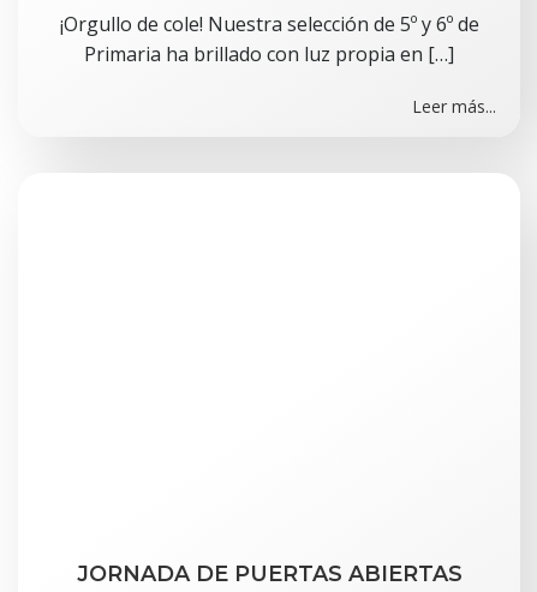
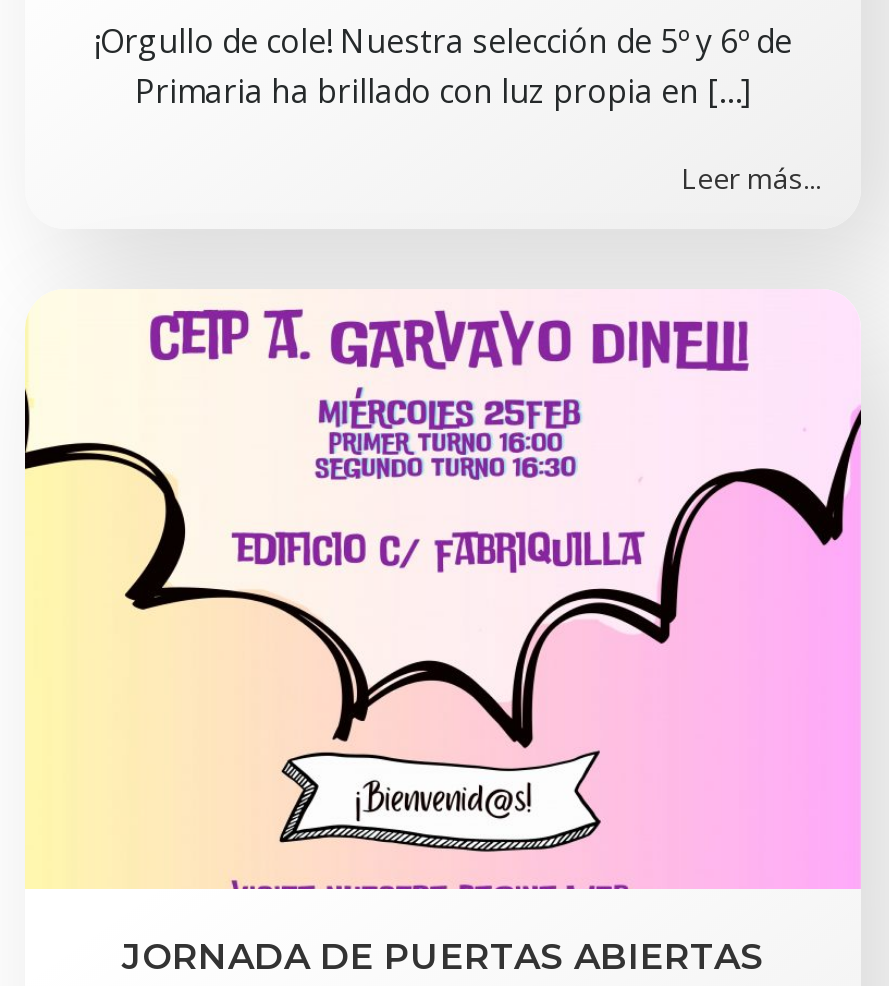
none -> [23,307,863,891] [image]

